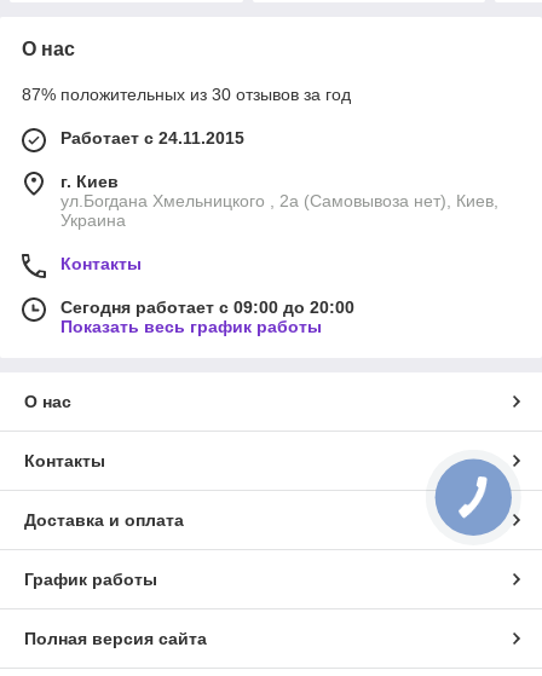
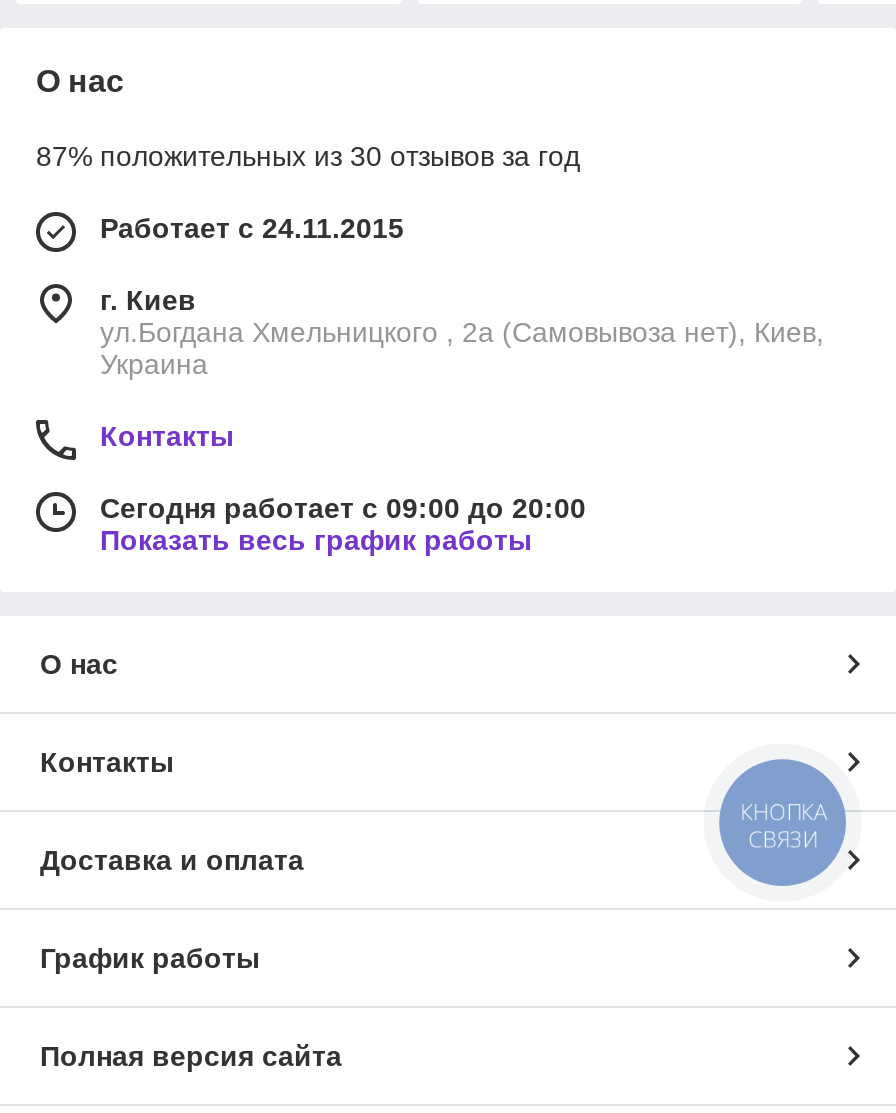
none -> [740,795,827,853] КНОПКА | СВЯЗИ

